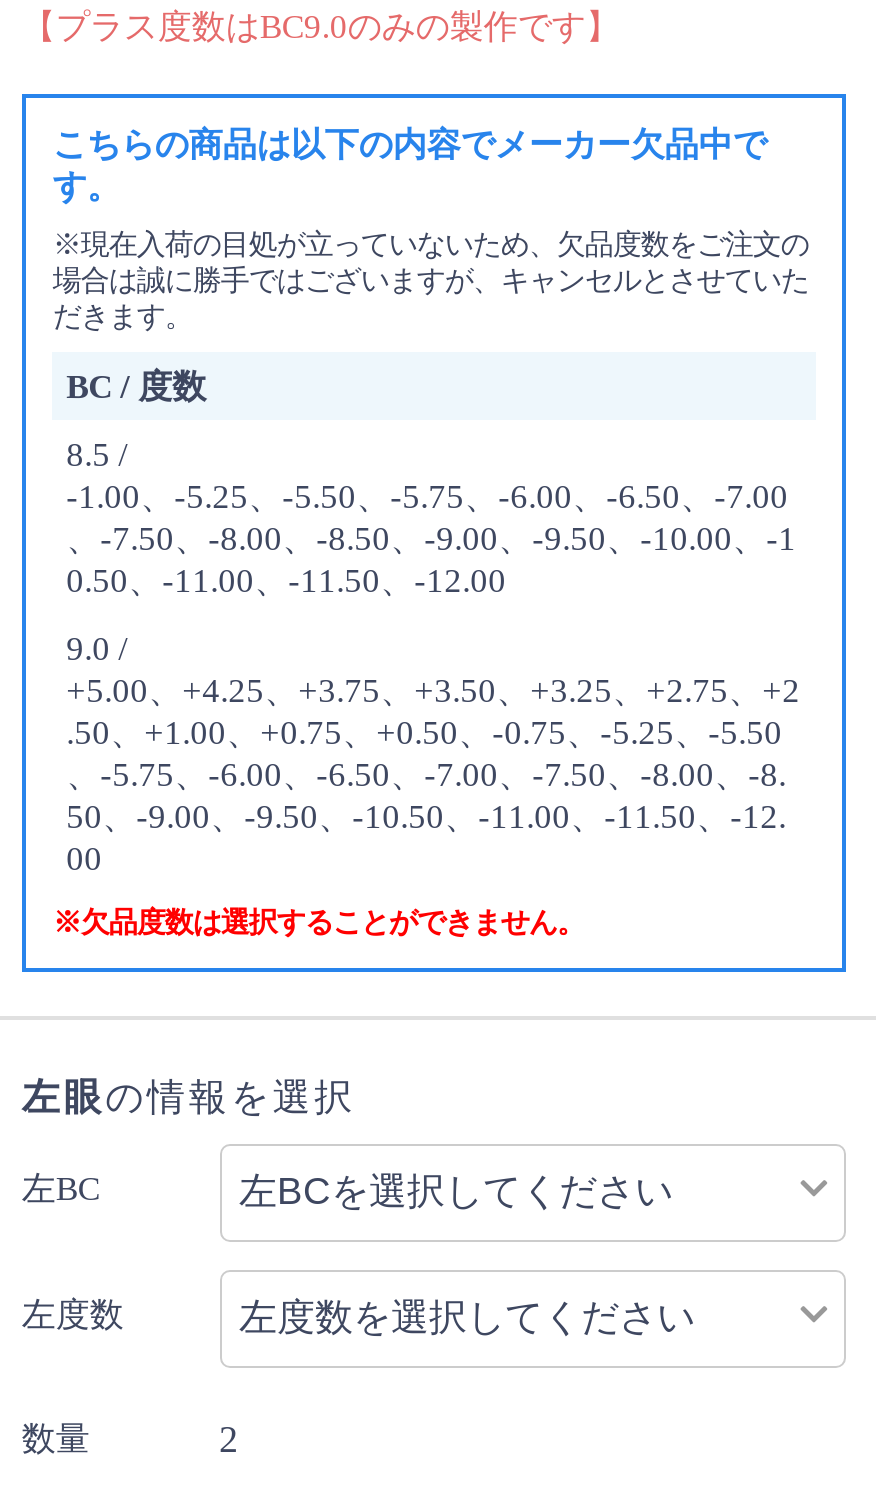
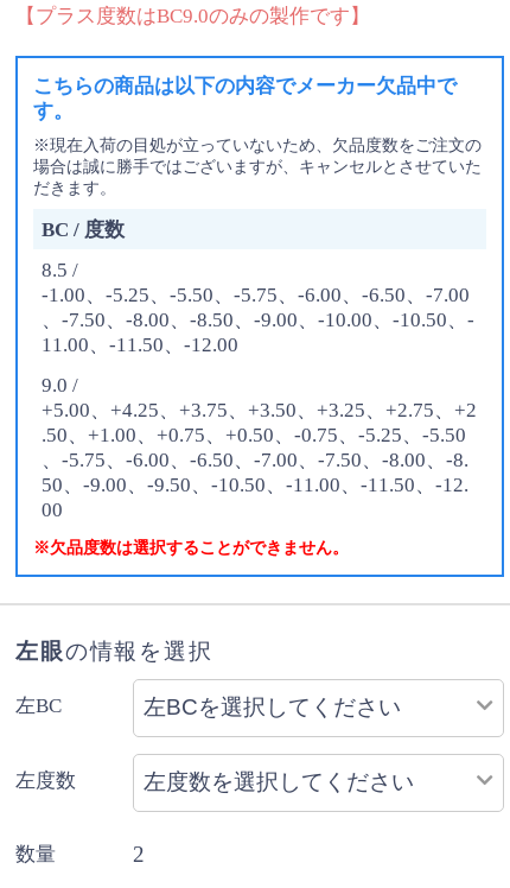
[66,520,796,600] 、-7.50、-8.00、-8.50、-9.00、-9.50、-10.00、-1 | 0.50、-11.00、-11.50、-12.00 -> [42,309,475,356] 、-7.50、-8.00、-8.50、-9.00、-10.00、-10.50、- | 11.00、-11.50、-12.00

